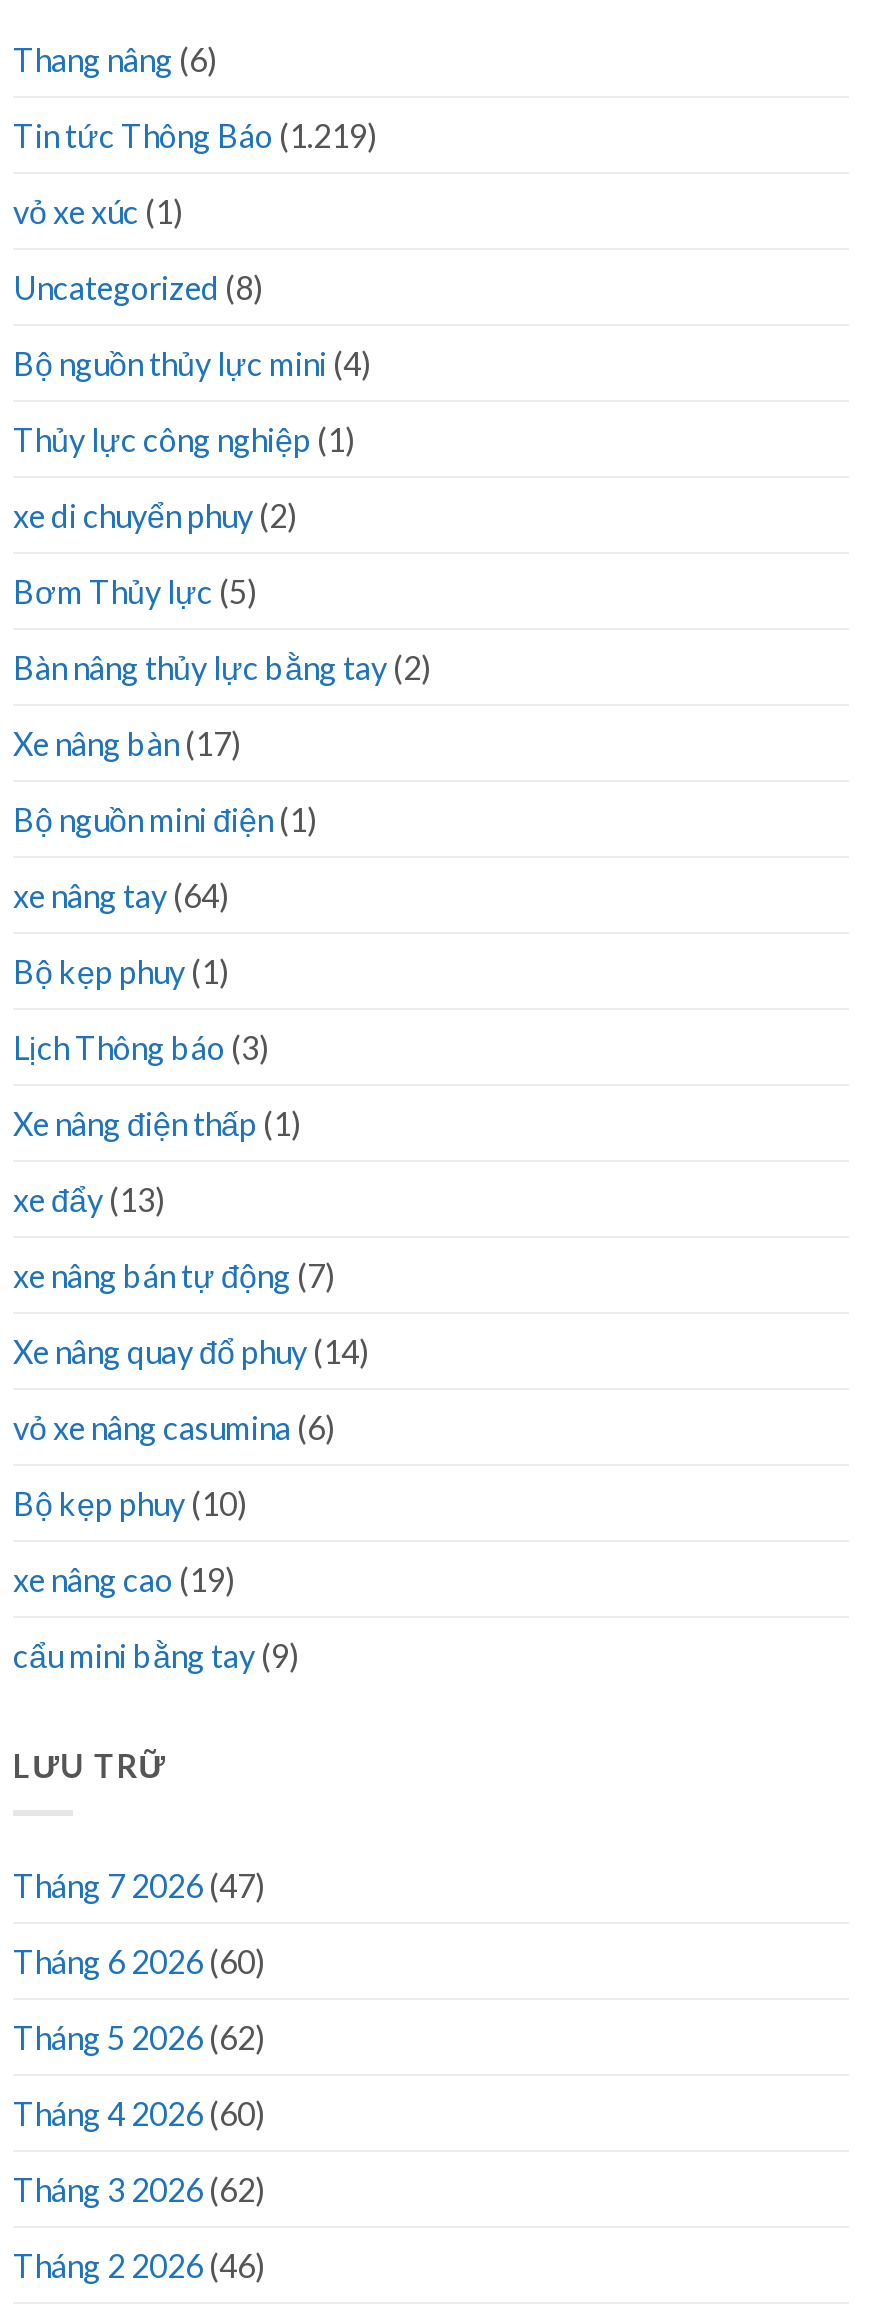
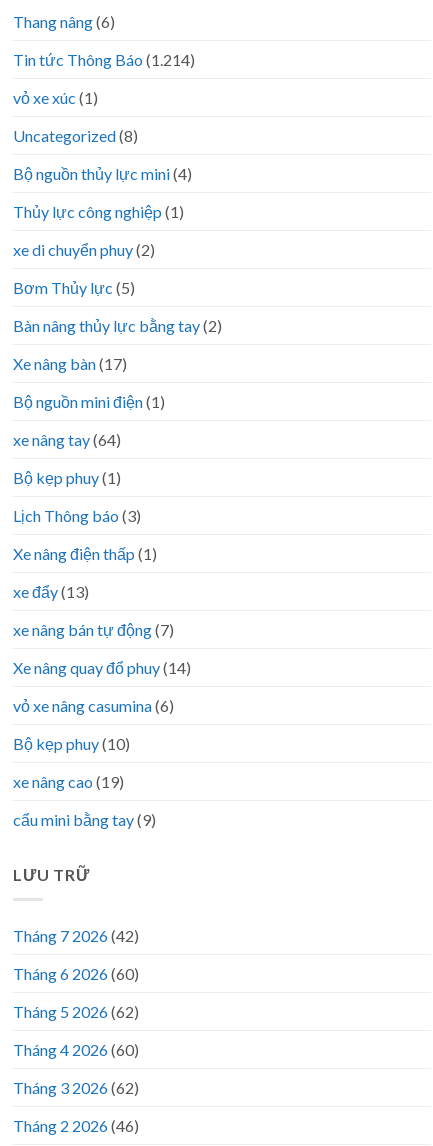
[13,116,377,154] Tin tức Thông Báo (1.219) -> [13,50,195,69] Tin tức Thông Báo (1.214)
[13,1867,265,1905] Tháng 7 2026 (47) -> [13,926,139,945] Tháng 7 2026 (42)

